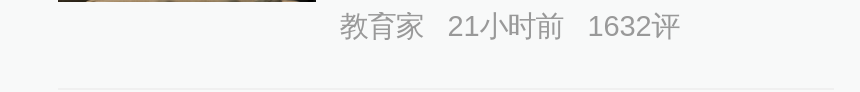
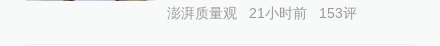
[340,10,424,42] 教育家 -> [167,5,237,21] 澎湃质量观
[587,10,679,42] 1632评 -> [319,5,357,21] 153评

